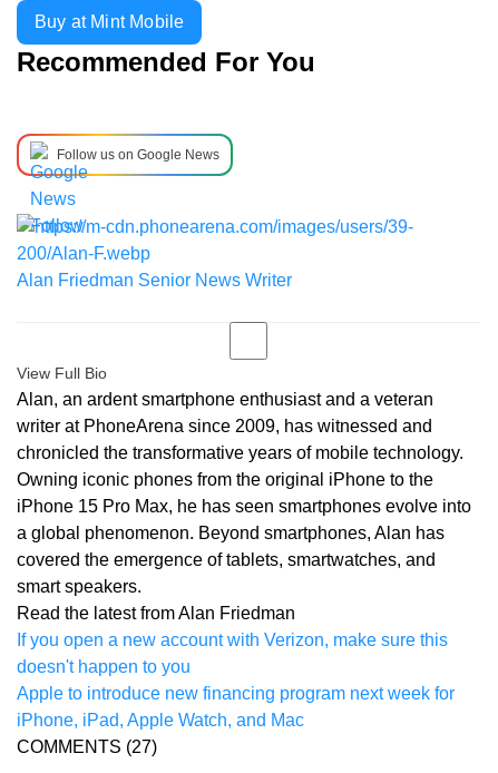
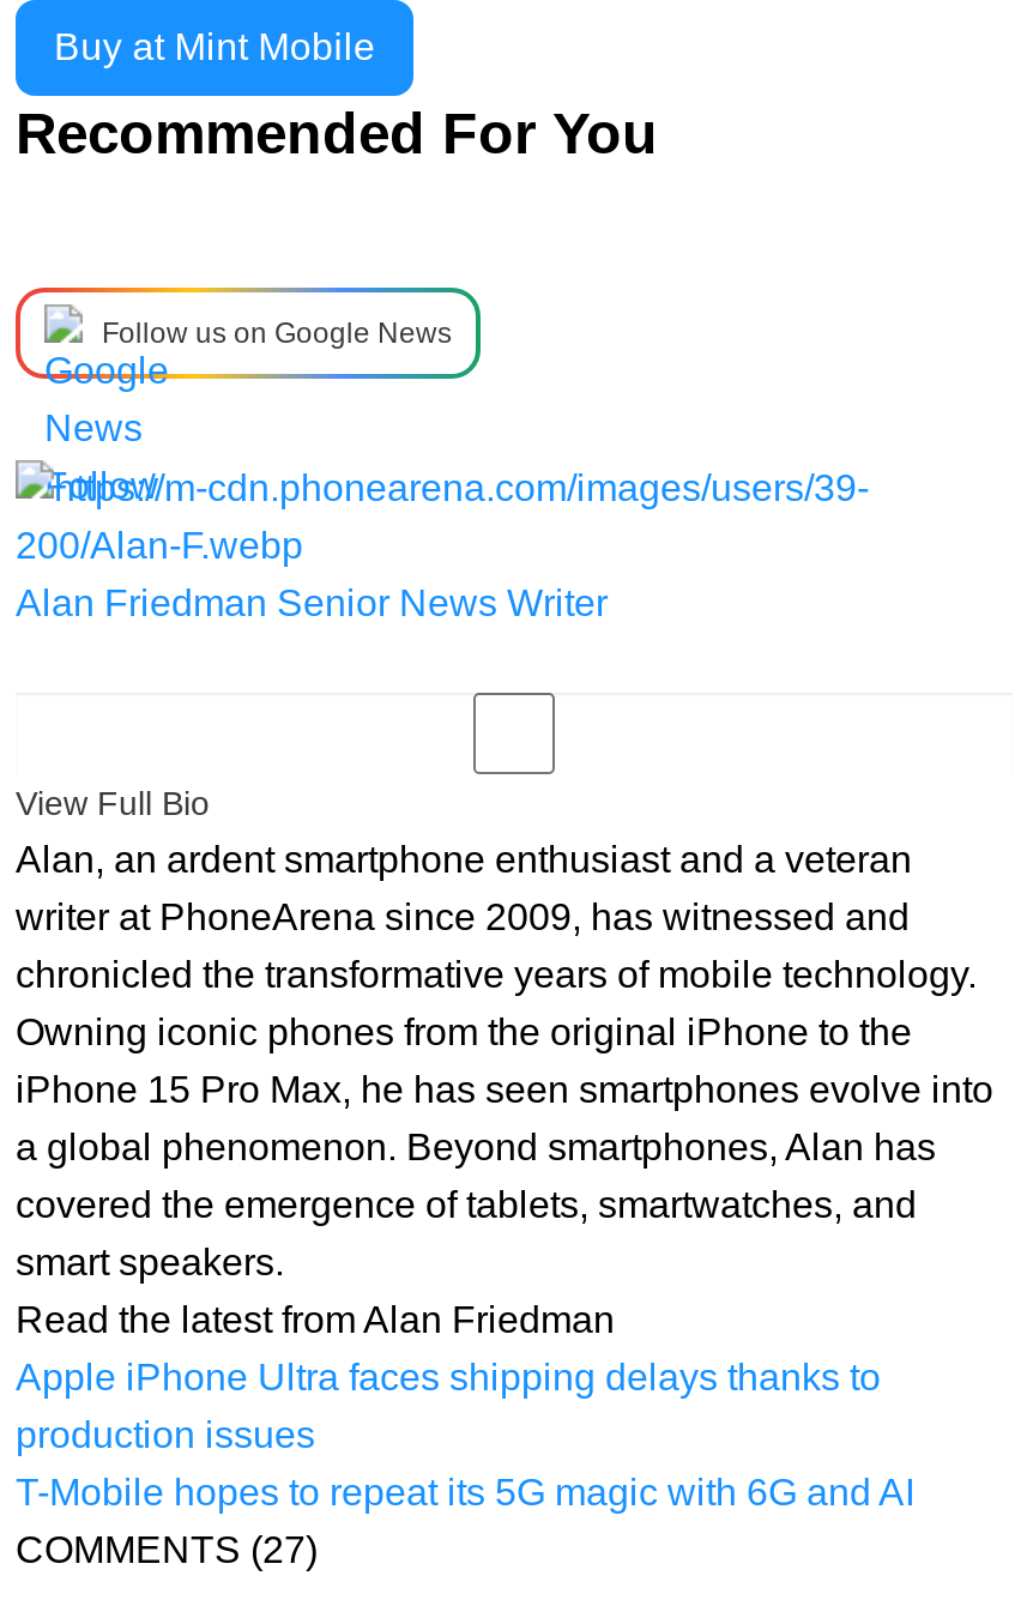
[17,630,455,729] If you open a new account with Verizon, make sure this | doesn't happen to you | Apple to introduce new financing program next week for | iPhone, iPad, Apple Watch, and Mac -> [16,1356,914,1512] Apple iPhone Ultra faces shipping delays thanks to | production issues | T-Mobile hopes to repeat its 5G magic with 6G and AI

